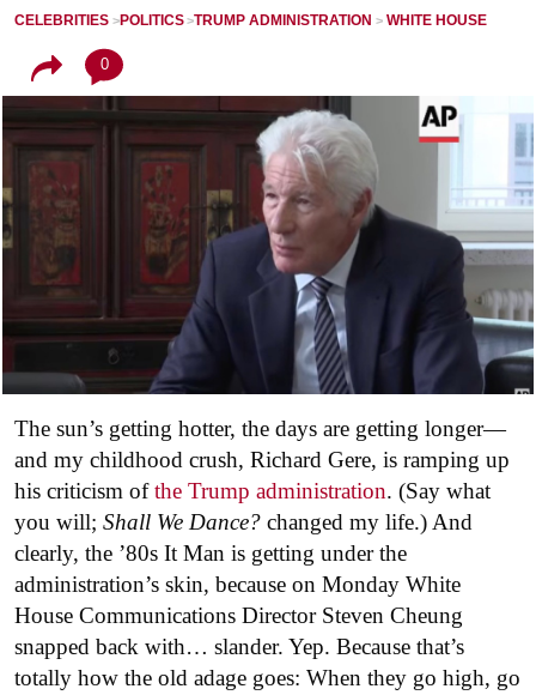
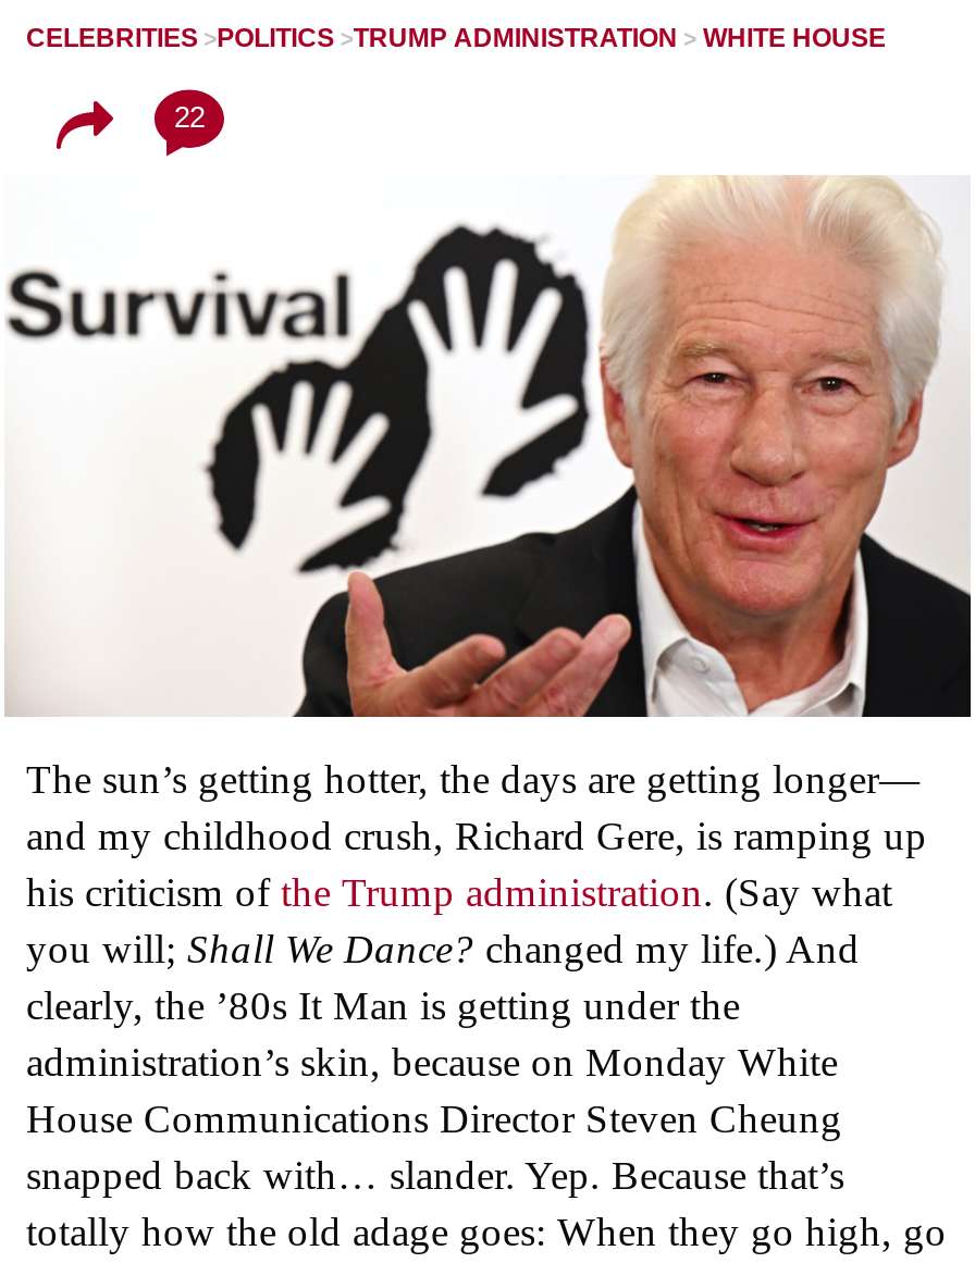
[100,55,108,73] 0 -> [174,100,205,133] 22
[4,95,532,395] [image] -> [7,175,968,719] [image]

